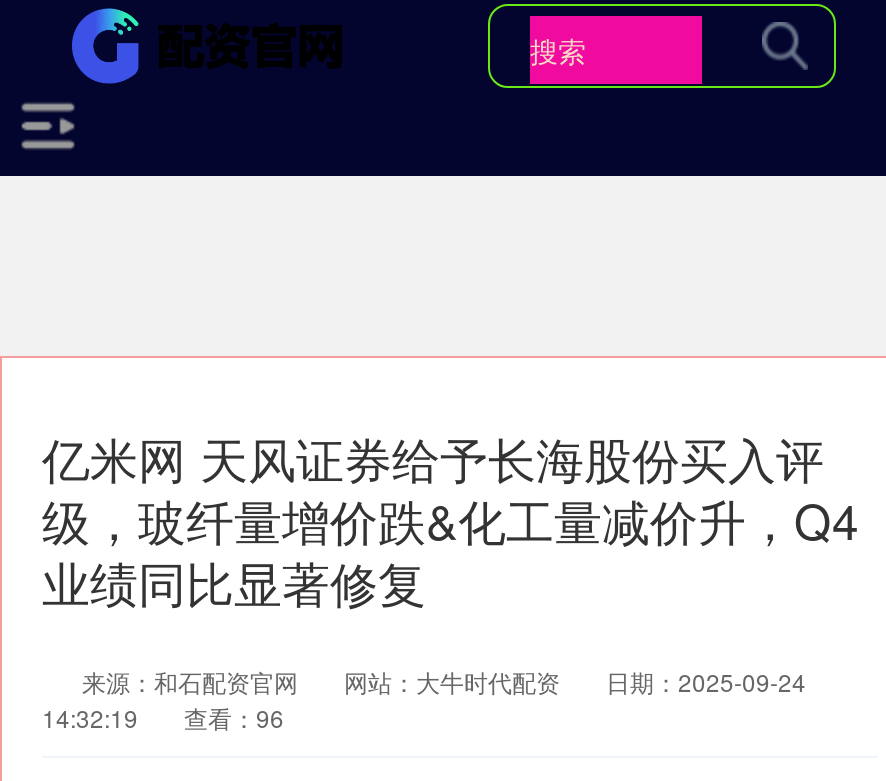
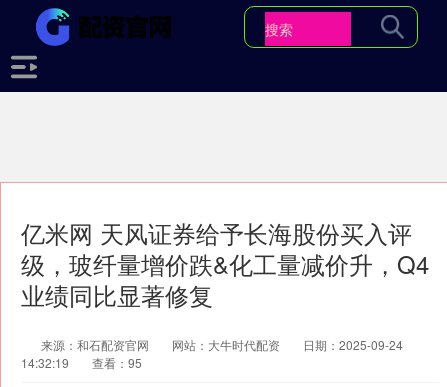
[42,700,284,734] 14:32:19 查看：96 -> [21,354,142,371] 14:32:19 查看：95

